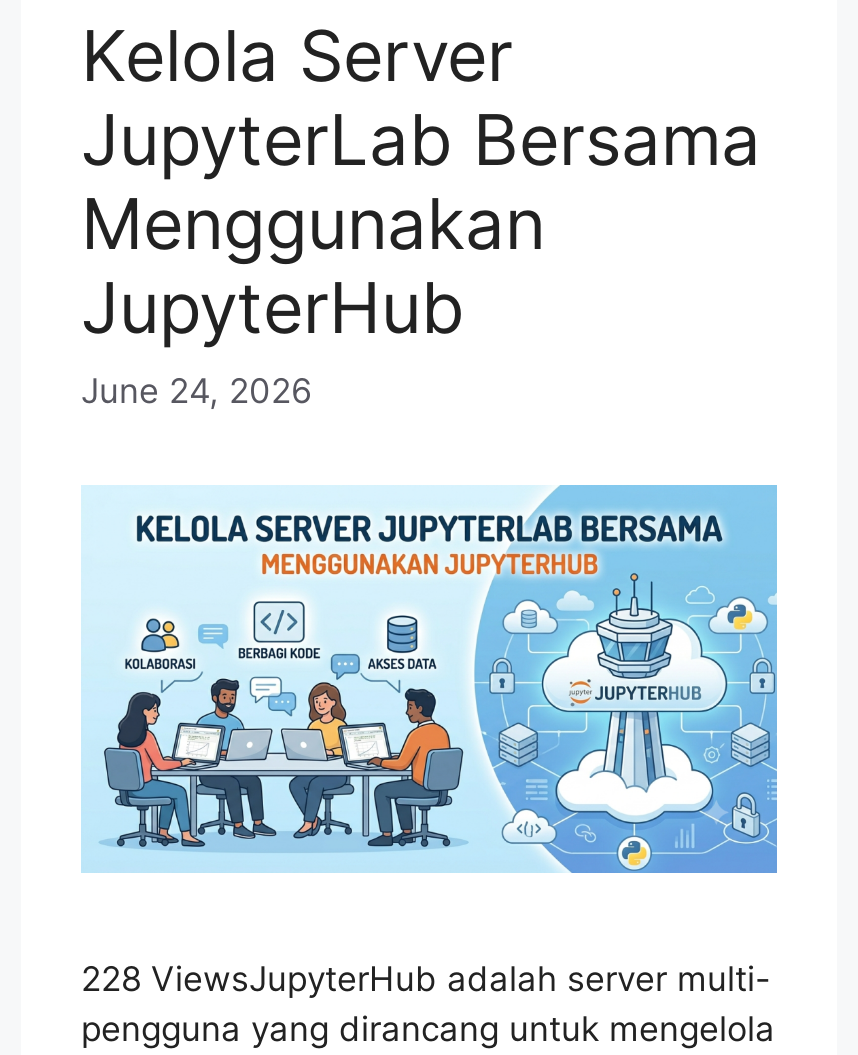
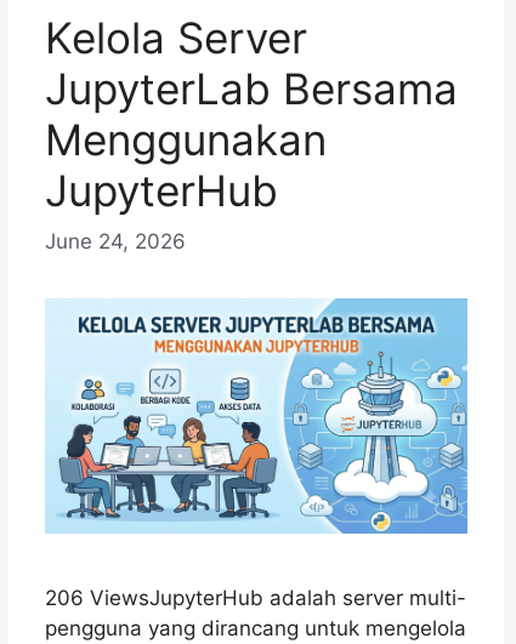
[81,959,771,999] 228 ViewsJupyterHub adalah server multi- -> [45,586,466,610] 206 ViewsJupyterHub adalah server multi-

